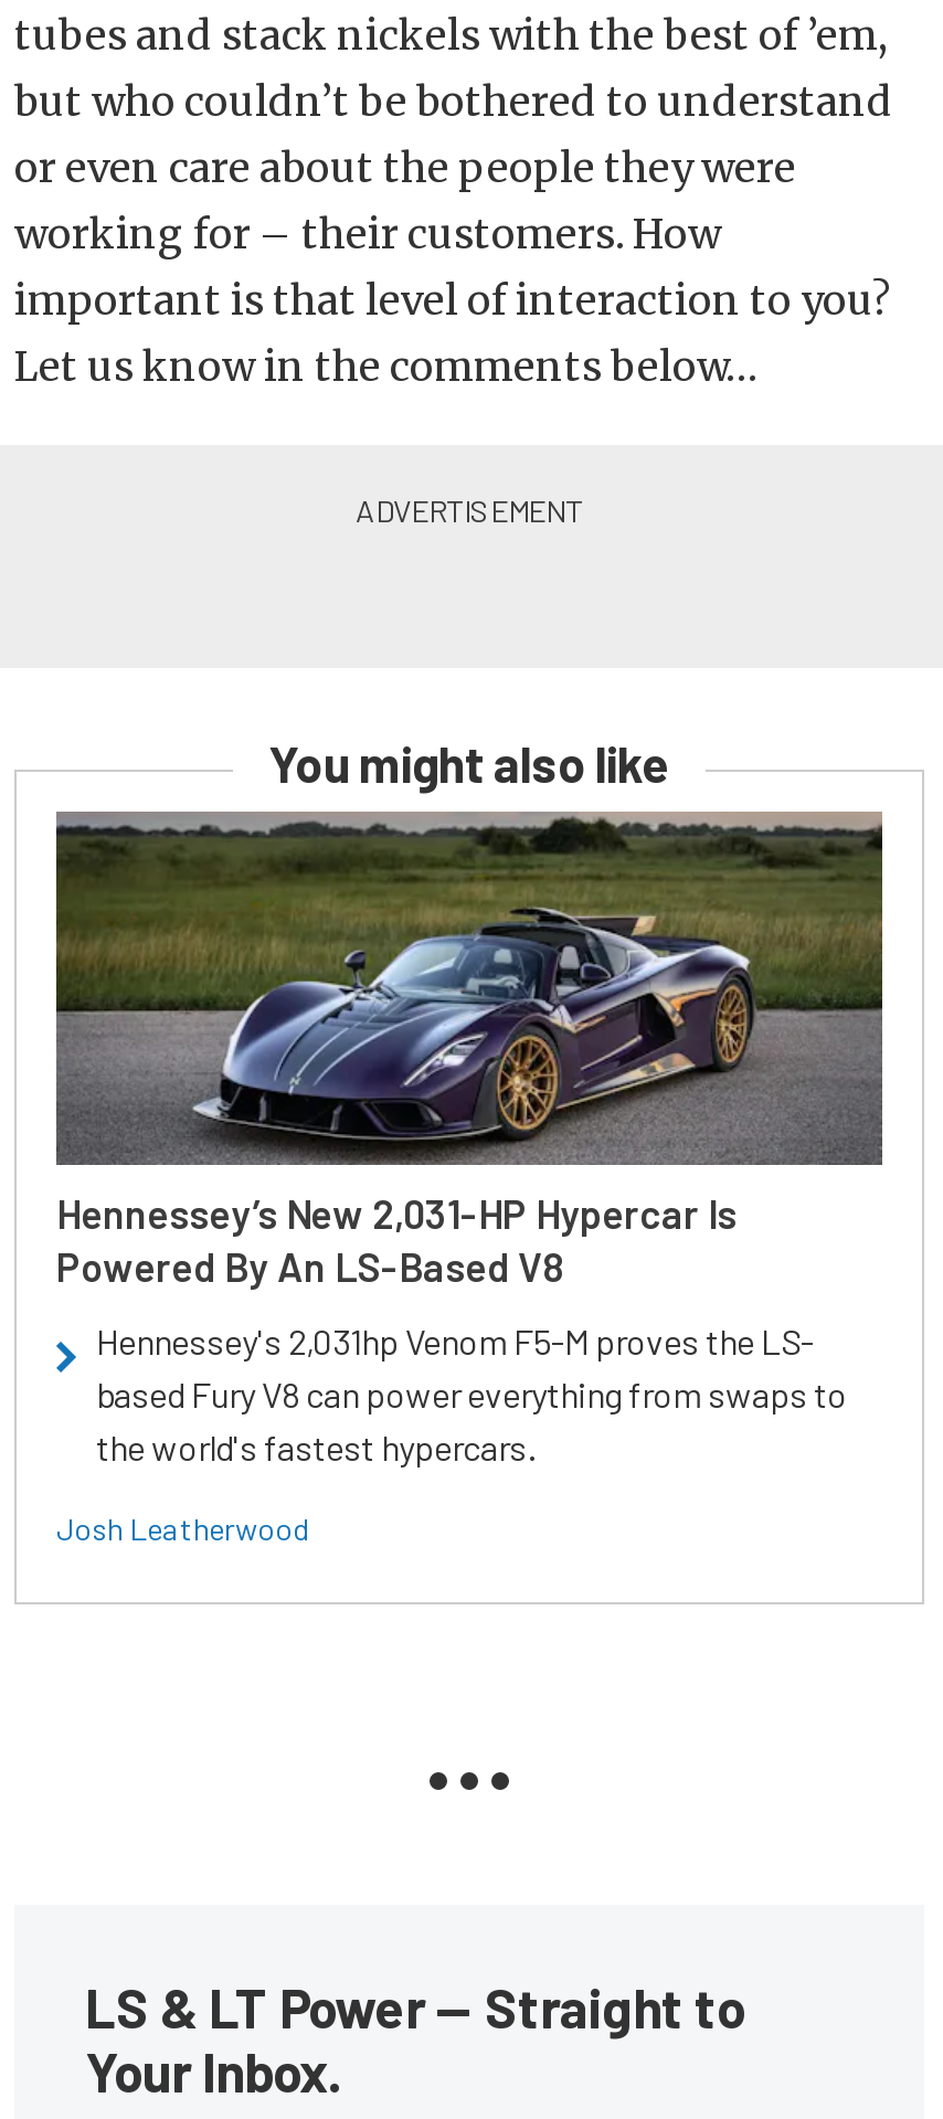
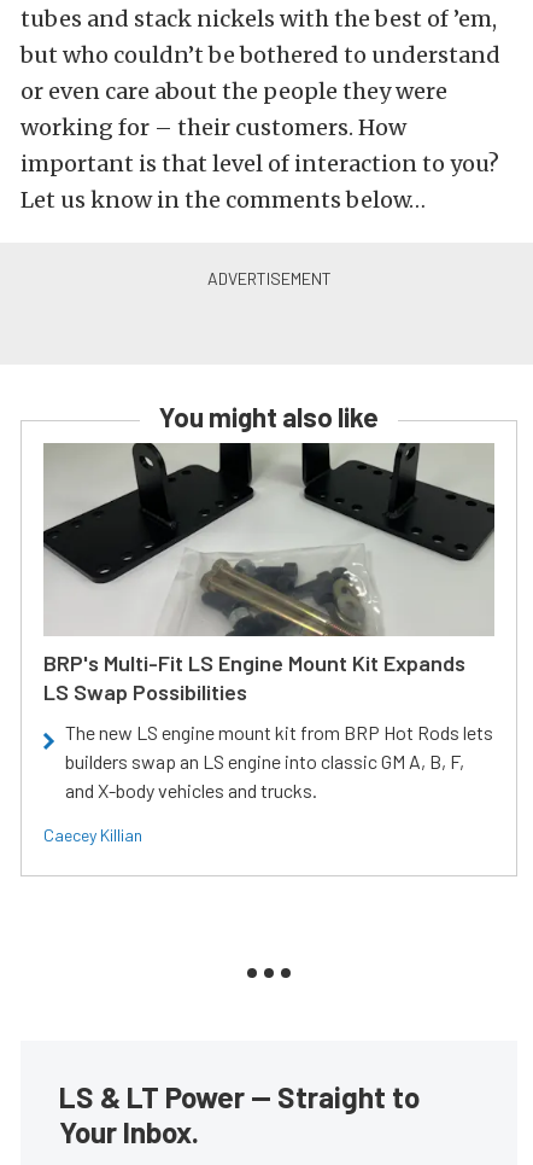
[56,810,882,1290] [image] | Hennessey’s New 2,031-HP Hypercar Is | Powered By An LS-Based V8 -> [43,442,494,705] [image] | BRP's Multi-Fit LS Engine Mount Kit Expands | LS Swap Possibilities
[96,1318,847,1466] Hennessey's 2,031hp Venom F5-M proves the LS- | based Fury V8 can power everything from swaps to | the world's fastest hypercars. -> [65,721,493,802] The new LS engine mount kit from BRP Hot Rods lets | builders swap an LS engine into classic GM A, B, F, | and X-body vehicles and trucks.
[56,1508,310,1546] Josh Leatherwood -> [43,825,142,845] Caecey Killian

